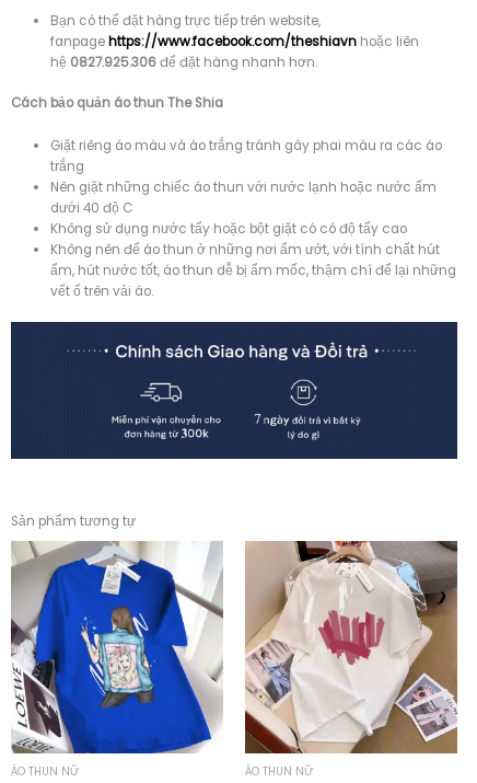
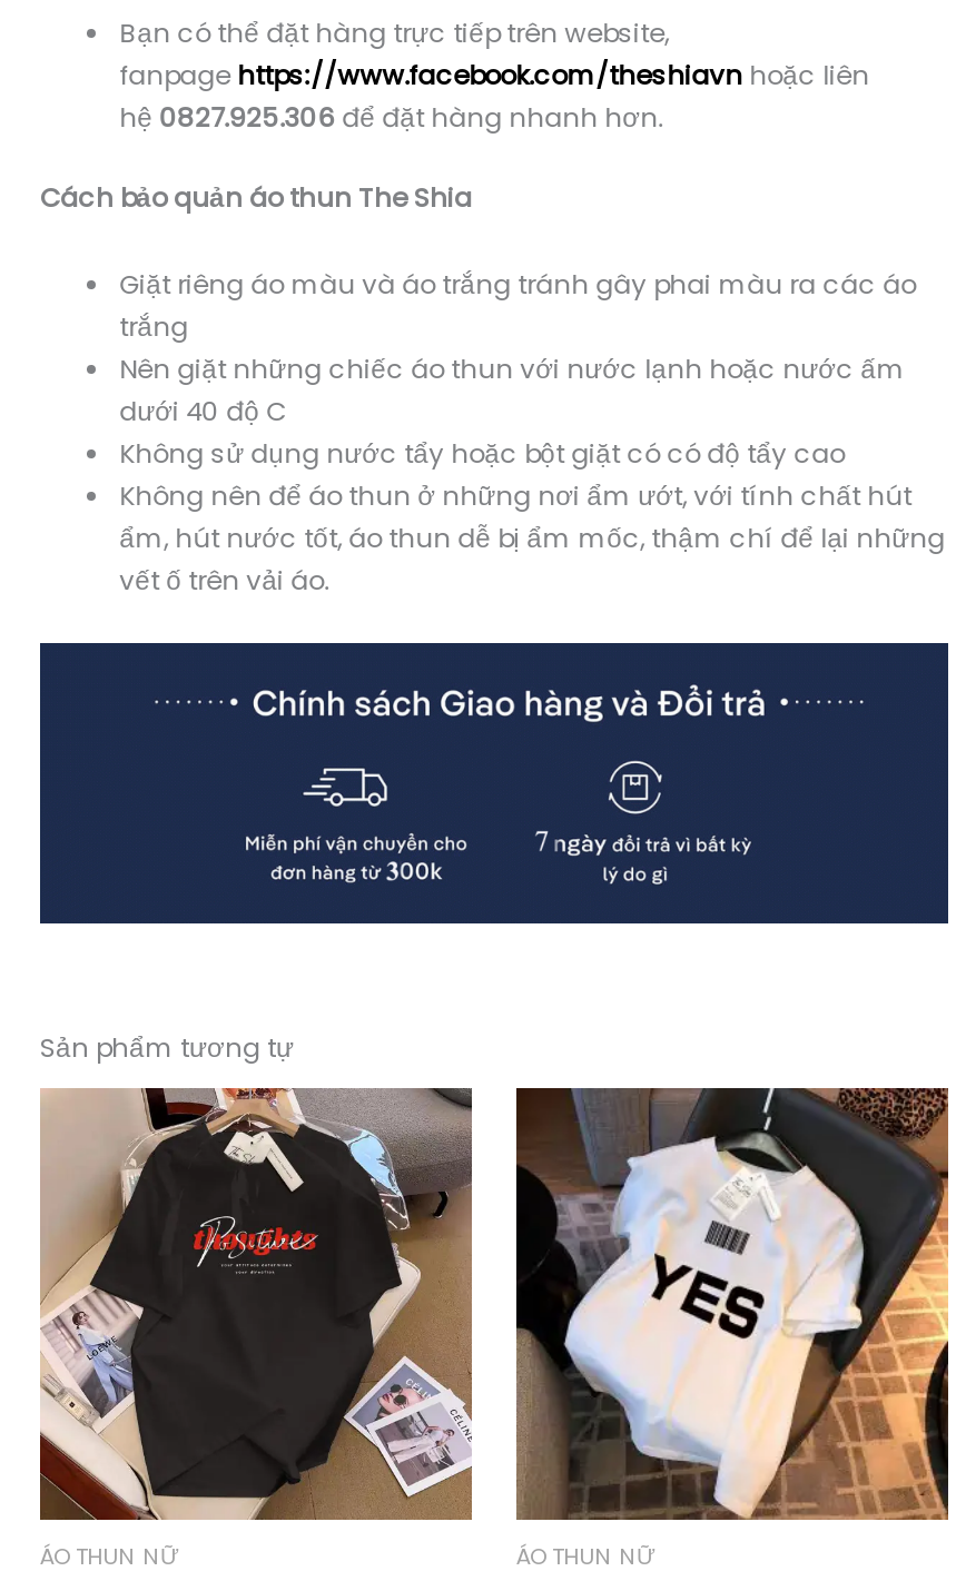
[11,540,223,755] [image] -> [38,1085,474,1523] [image]
[244,541,458,755] [image] -> [514,1087,950,1521] [image]

